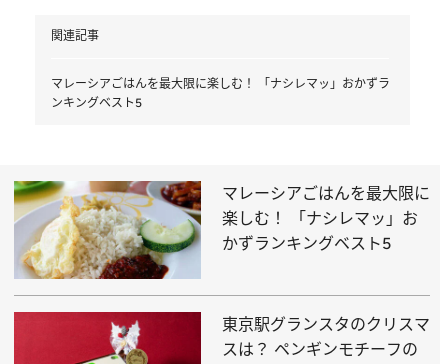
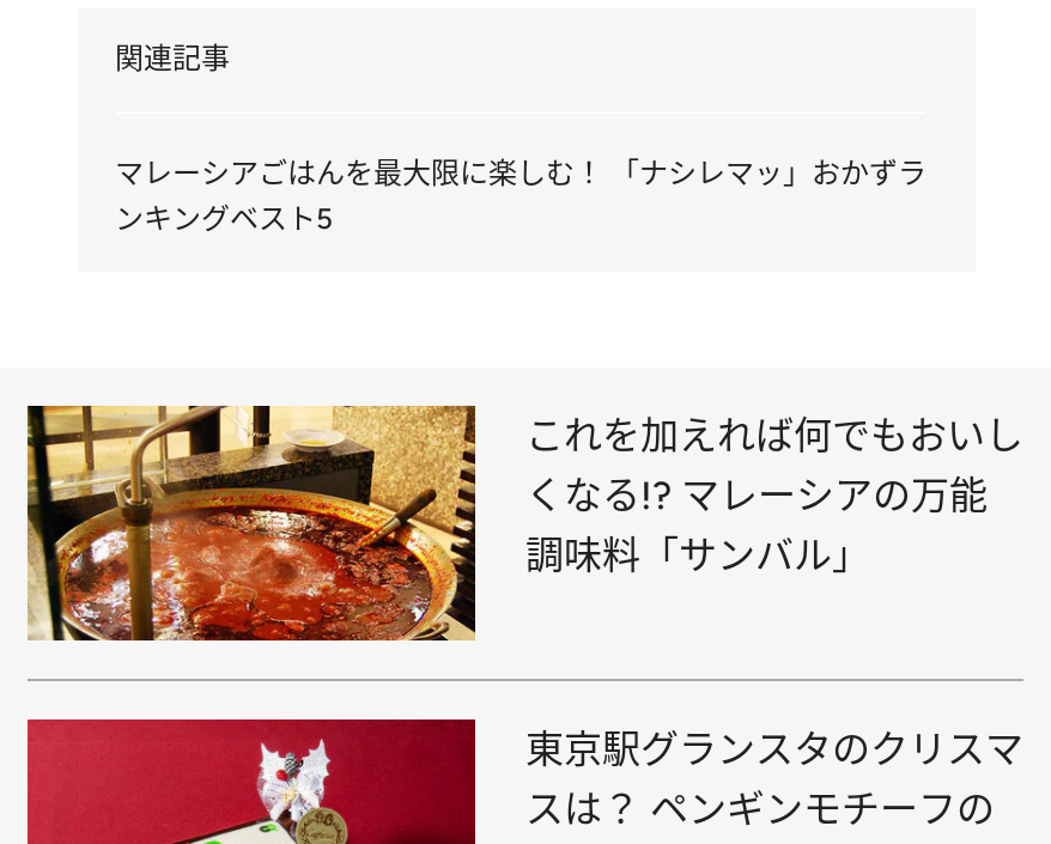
[13,180,430,280] [image] | マレーシアごはんを最大限に | 楽しむ！ 「ナシレマッ」お | かずランキングベスト5 -> [25,403,1023,643] [image] | これを加えれば何でもおいし | くなる!? マレーシアの万能 | 調味料「サンバル」

